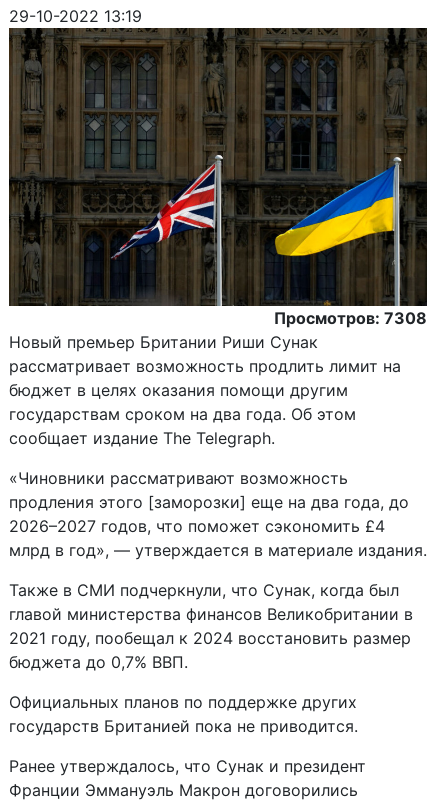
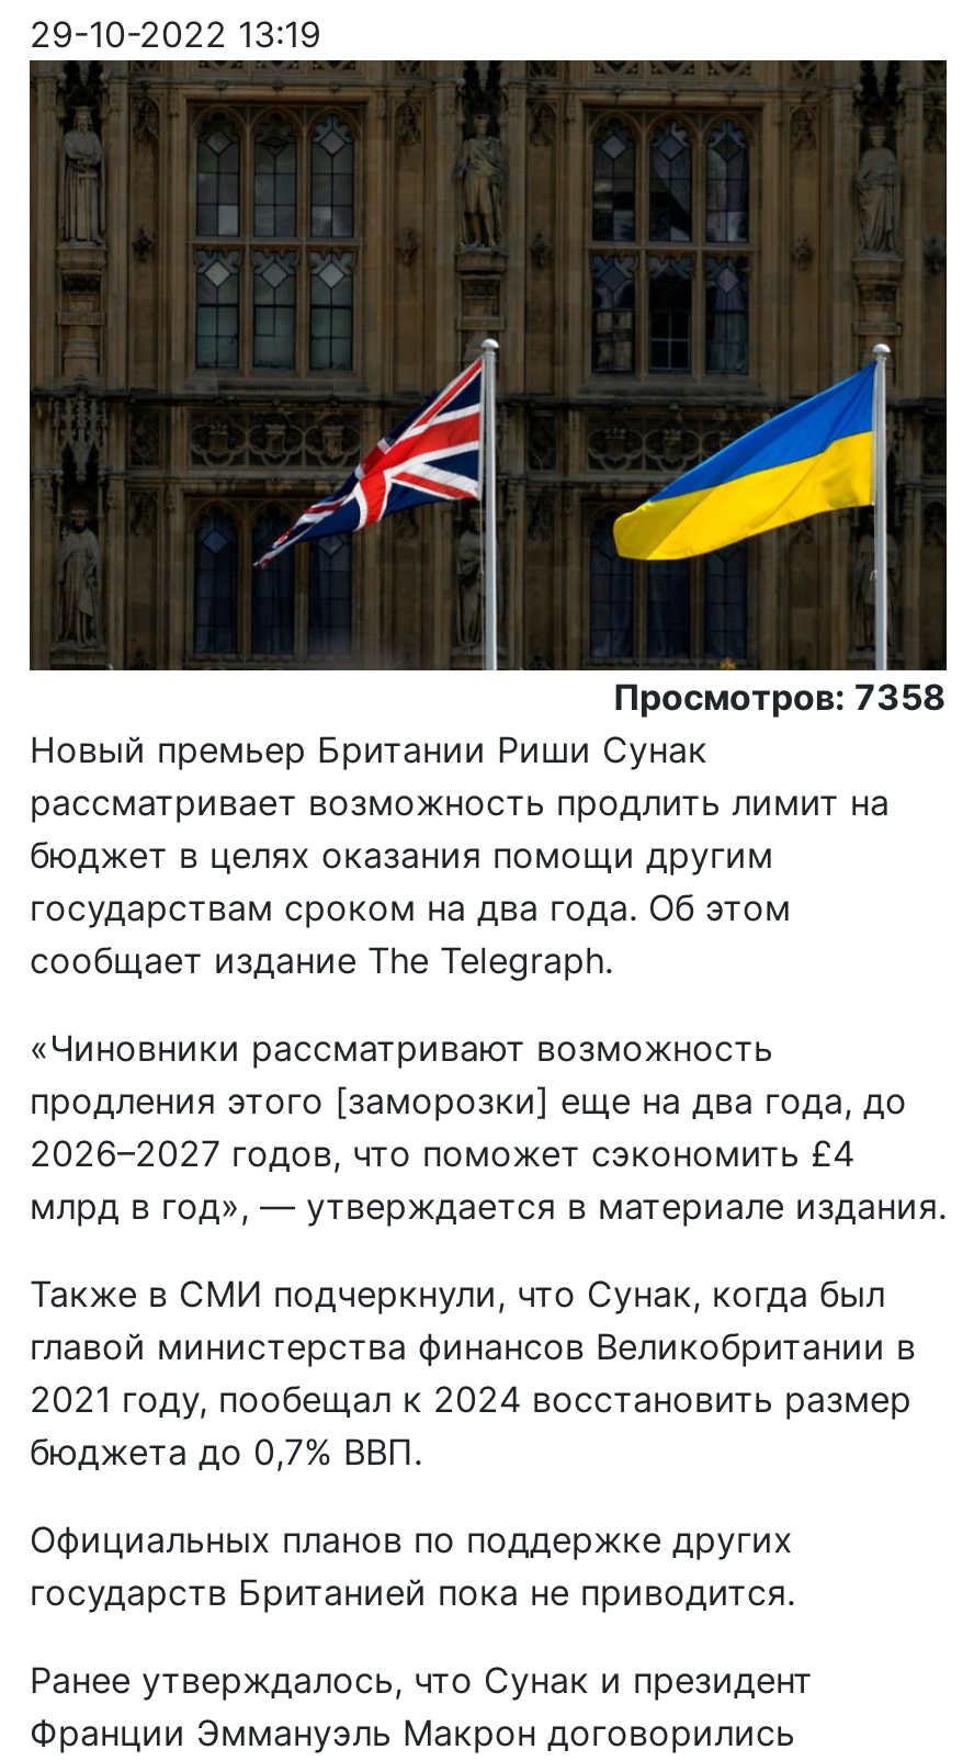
[274,308,427,328] Просмотров: 7308 -> [613,676,947,720] Просмотров: 7358

